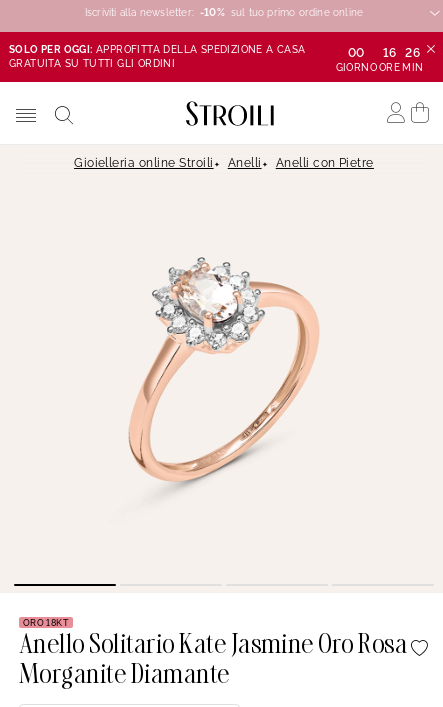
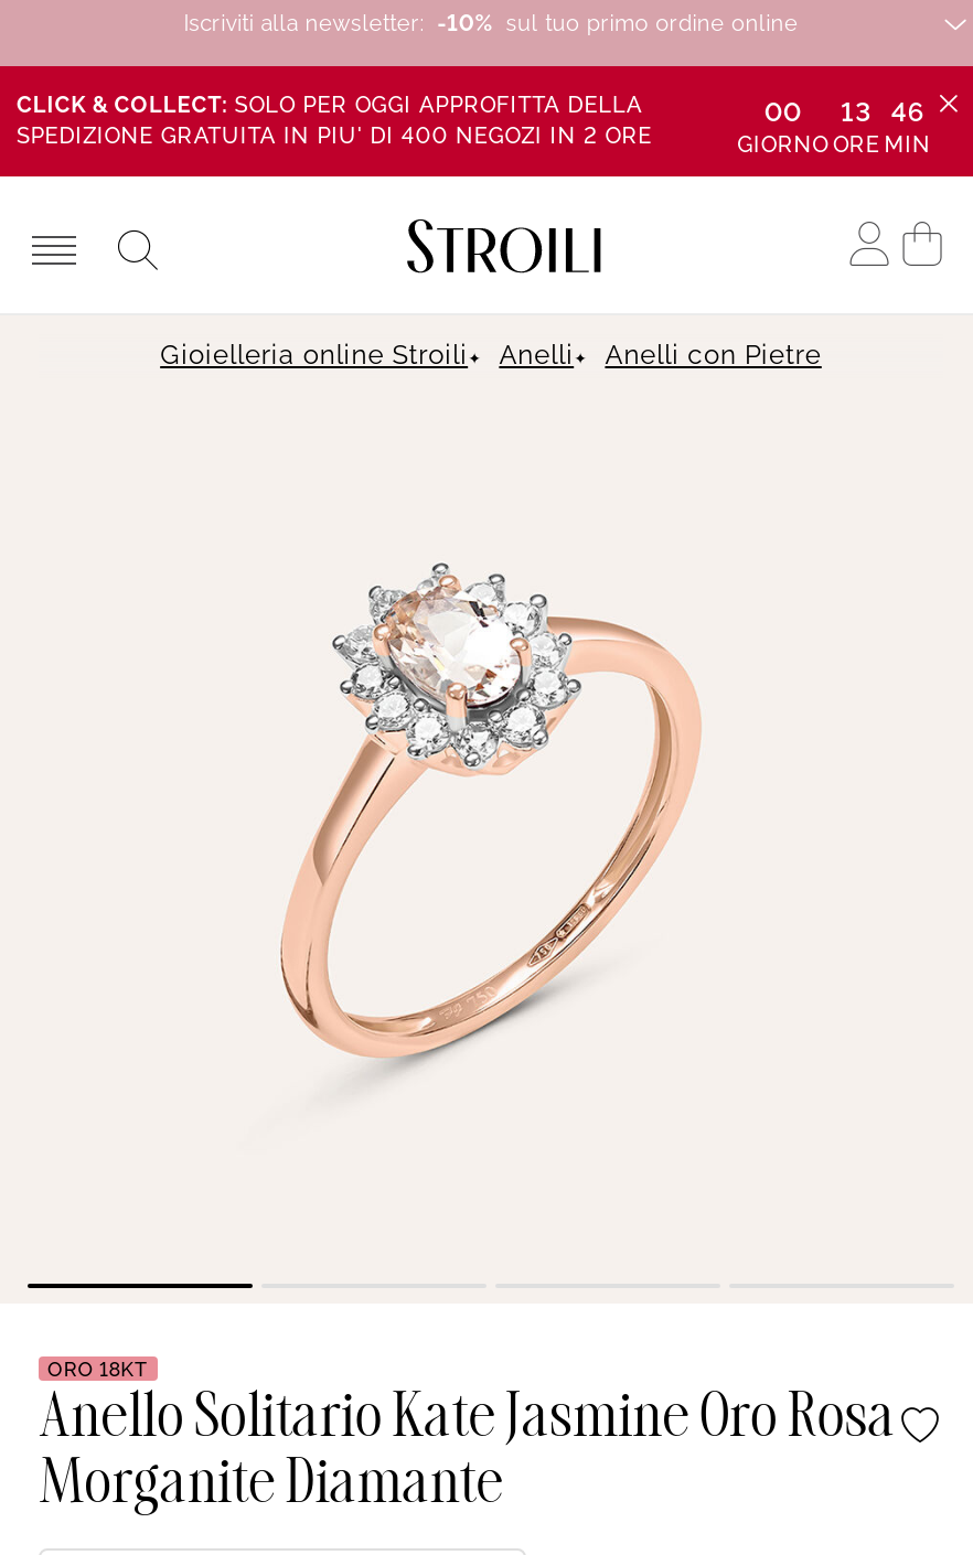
[9,44,306,69] SOLO PER OGGI: APPROFITTA DELLA SPEDIZIONE A CASA | GRATUITA SU TUTTI GLI ORDINI -> [17,93,659,148] CLICK & COLLECT: SOLO PER OGGI APPROFITTA DELLA | SPEDIZIONE GRATUITA IN PIU' DI 400 NEGOZI IN 2 ORE
[383,45,397,59] 16 -> [841,96,872,127] 13
[405,45,420,59] 26 -> [891,96,924,127] 46

